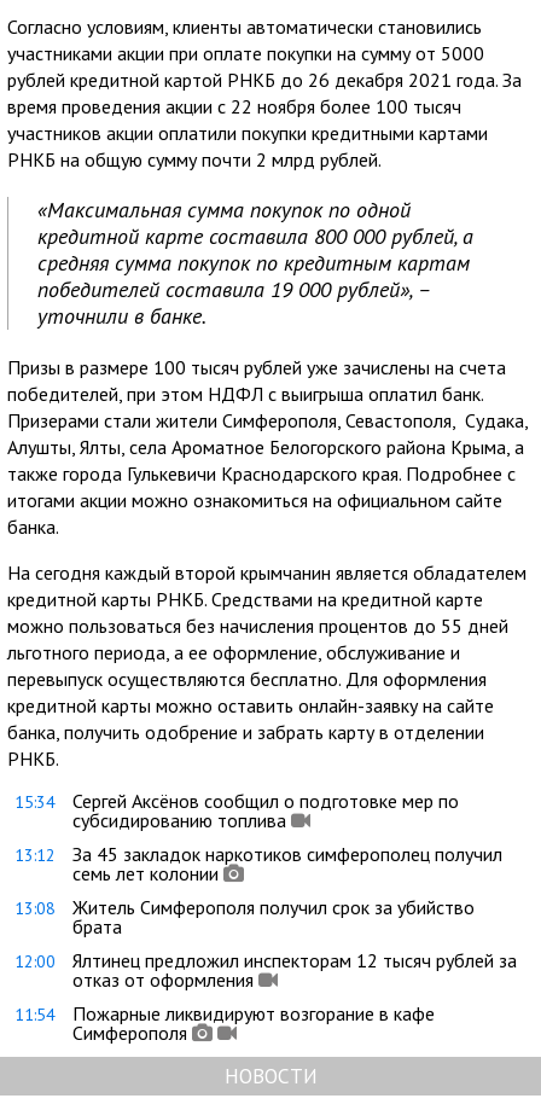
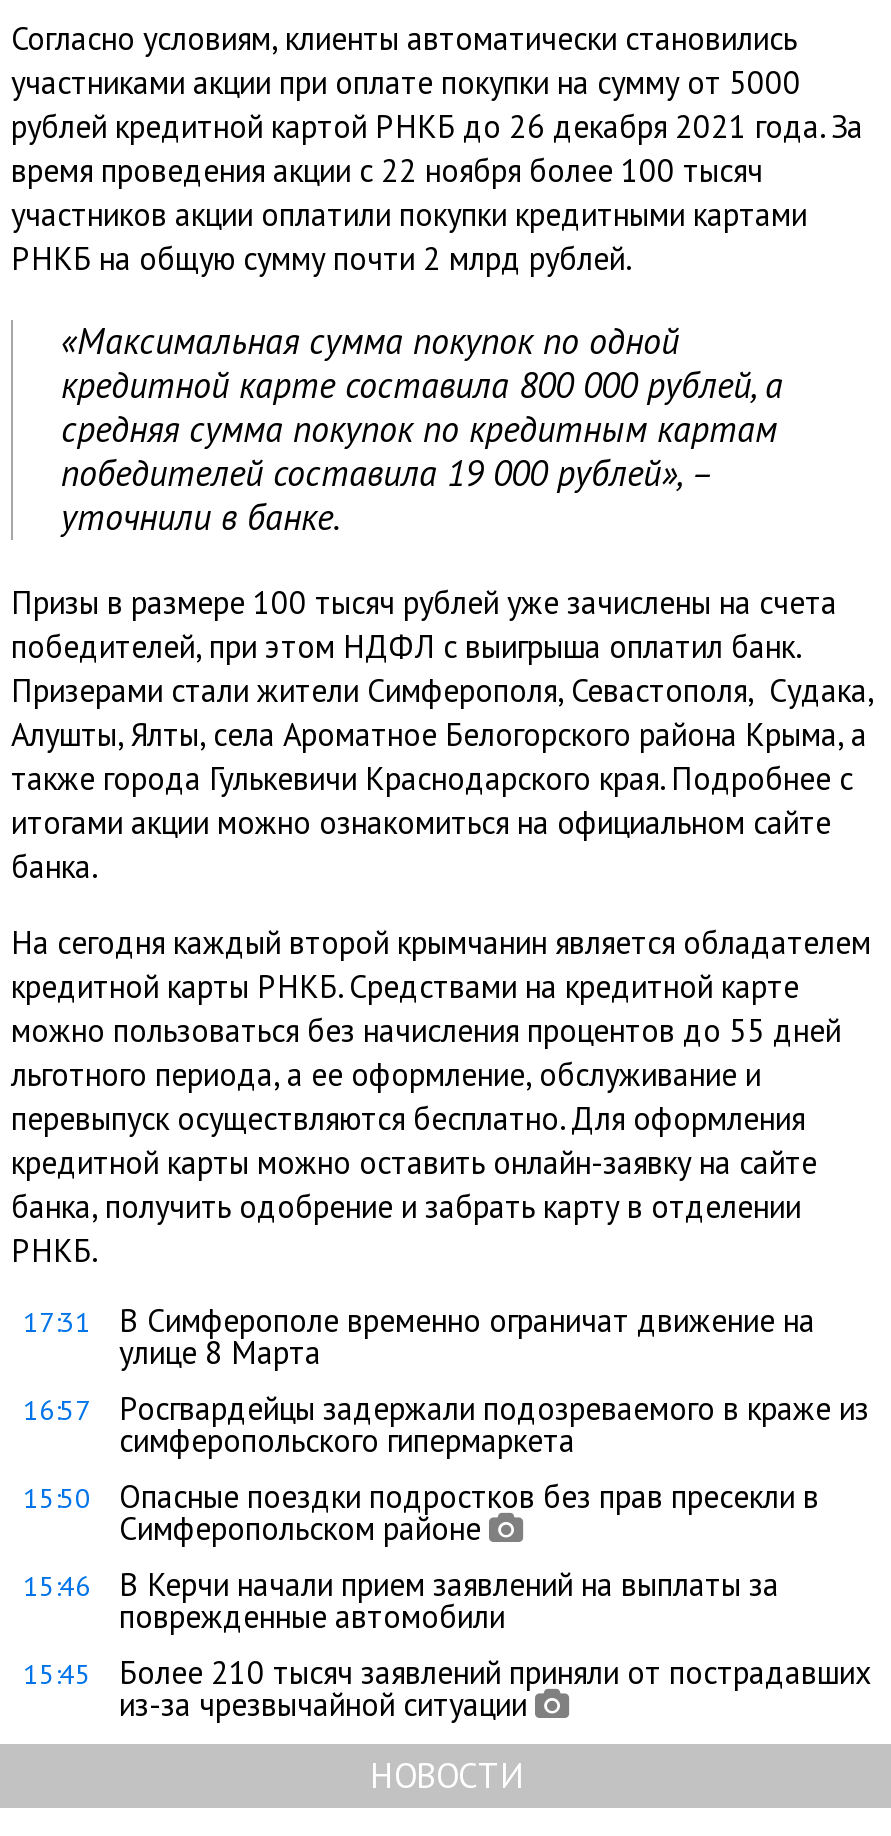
[14,789,459,832] 15:34 | Сергей Аксёнов сообщил о подготовке мер по | субсидированию топлива -> [23,1300,815,1372] 17:31 | В Симферополе временно ограничат движение на | улице 8 Марта
[14,842,502,885] 13:12 | За 45 закладок наркотиков симферополец получил | семь лет колонии -> [23,1388,869,1460] 16:57 | Росгвардейцы задержали подозреваемого в краже из | симферопольского гипермаркета
[14,895,475,938] 13:08 | Житель Симферополя получил срок за убийство | брата -> [23,1476,819,1548] 15:50 | Опасные поездки подростков без прав пресекли в | Симферопольском районе
[14,948,517,992] 12:00 | Ялтинец предложил инспекторам 12 тысяч рублей за | отказ от оформления -> [23,1564,779,1636] 15:46 | В Керчи начали прием заявлений на выплаты за | поврежденные автомобили
[14,1001,435,1045] 11:54 | Пожарные ликвидируют возгорание в кафе | Симферополя -> [23,1652,871,1724] 15:45 | Более 210 тысяч заявлений приняли от пострадавших | из-за чрезвычайной ситуации

